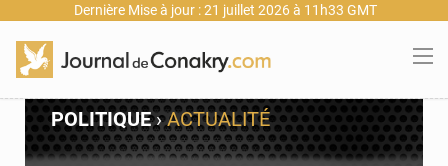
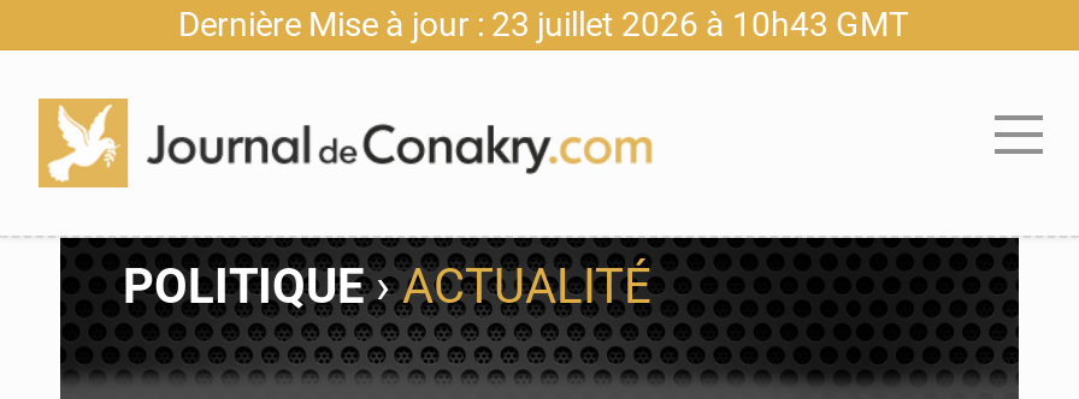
[71,2,377,18] Dernière Mise à jour : 21 juillet 2026 à 11h33 GMT -> [171,5,908,43] Dernière Mise à jour : 23 juillet 2026 à 10h43 GMT

